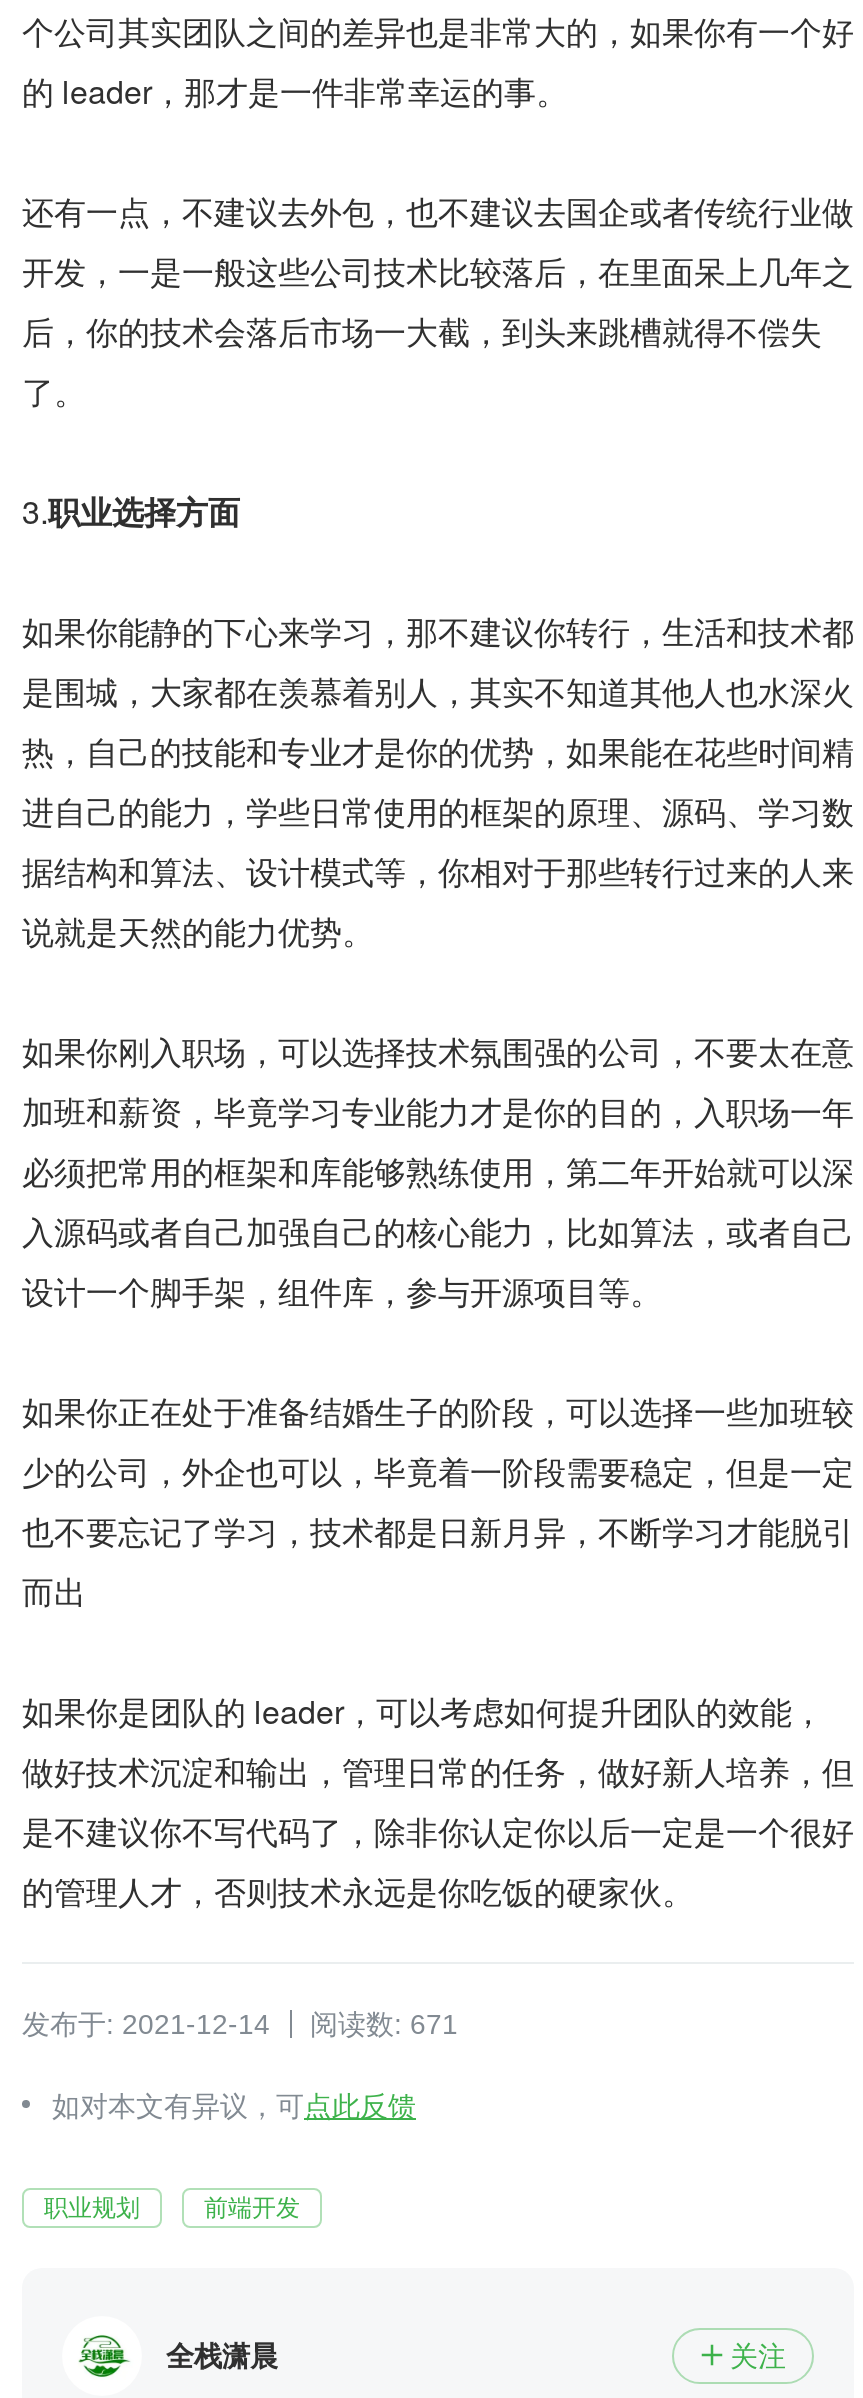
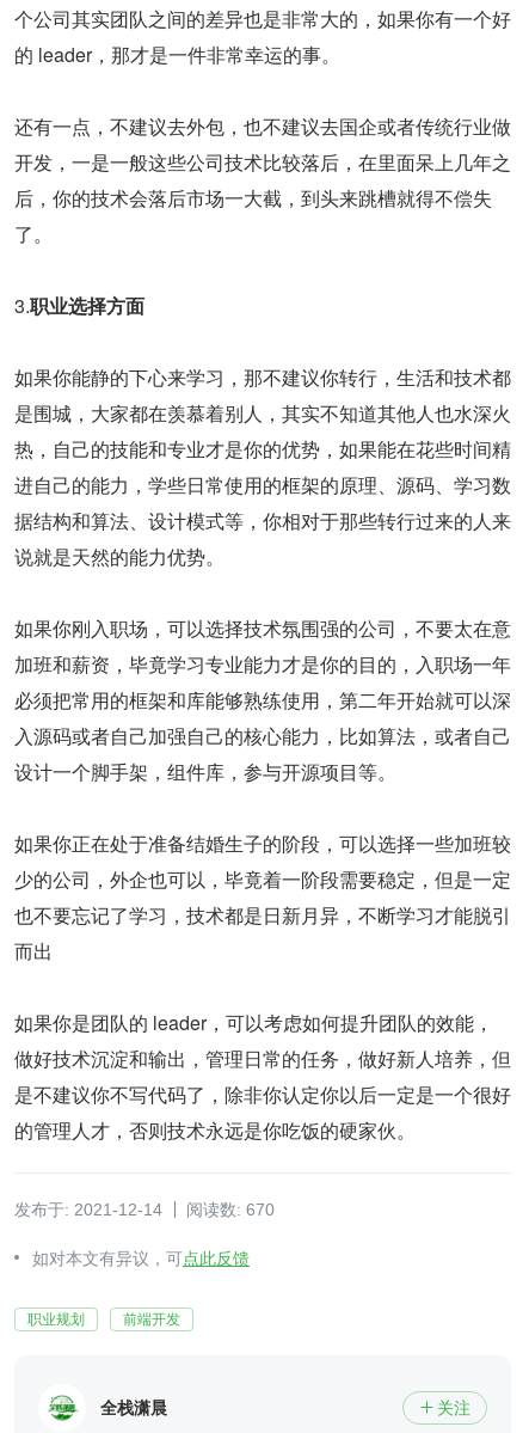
[22,2008,458,2040] 发布于: 2021-12-14 阅读数: 671 -> [14,1200,275,1219] 发布于: 2021-12-14 阅读数: 670

